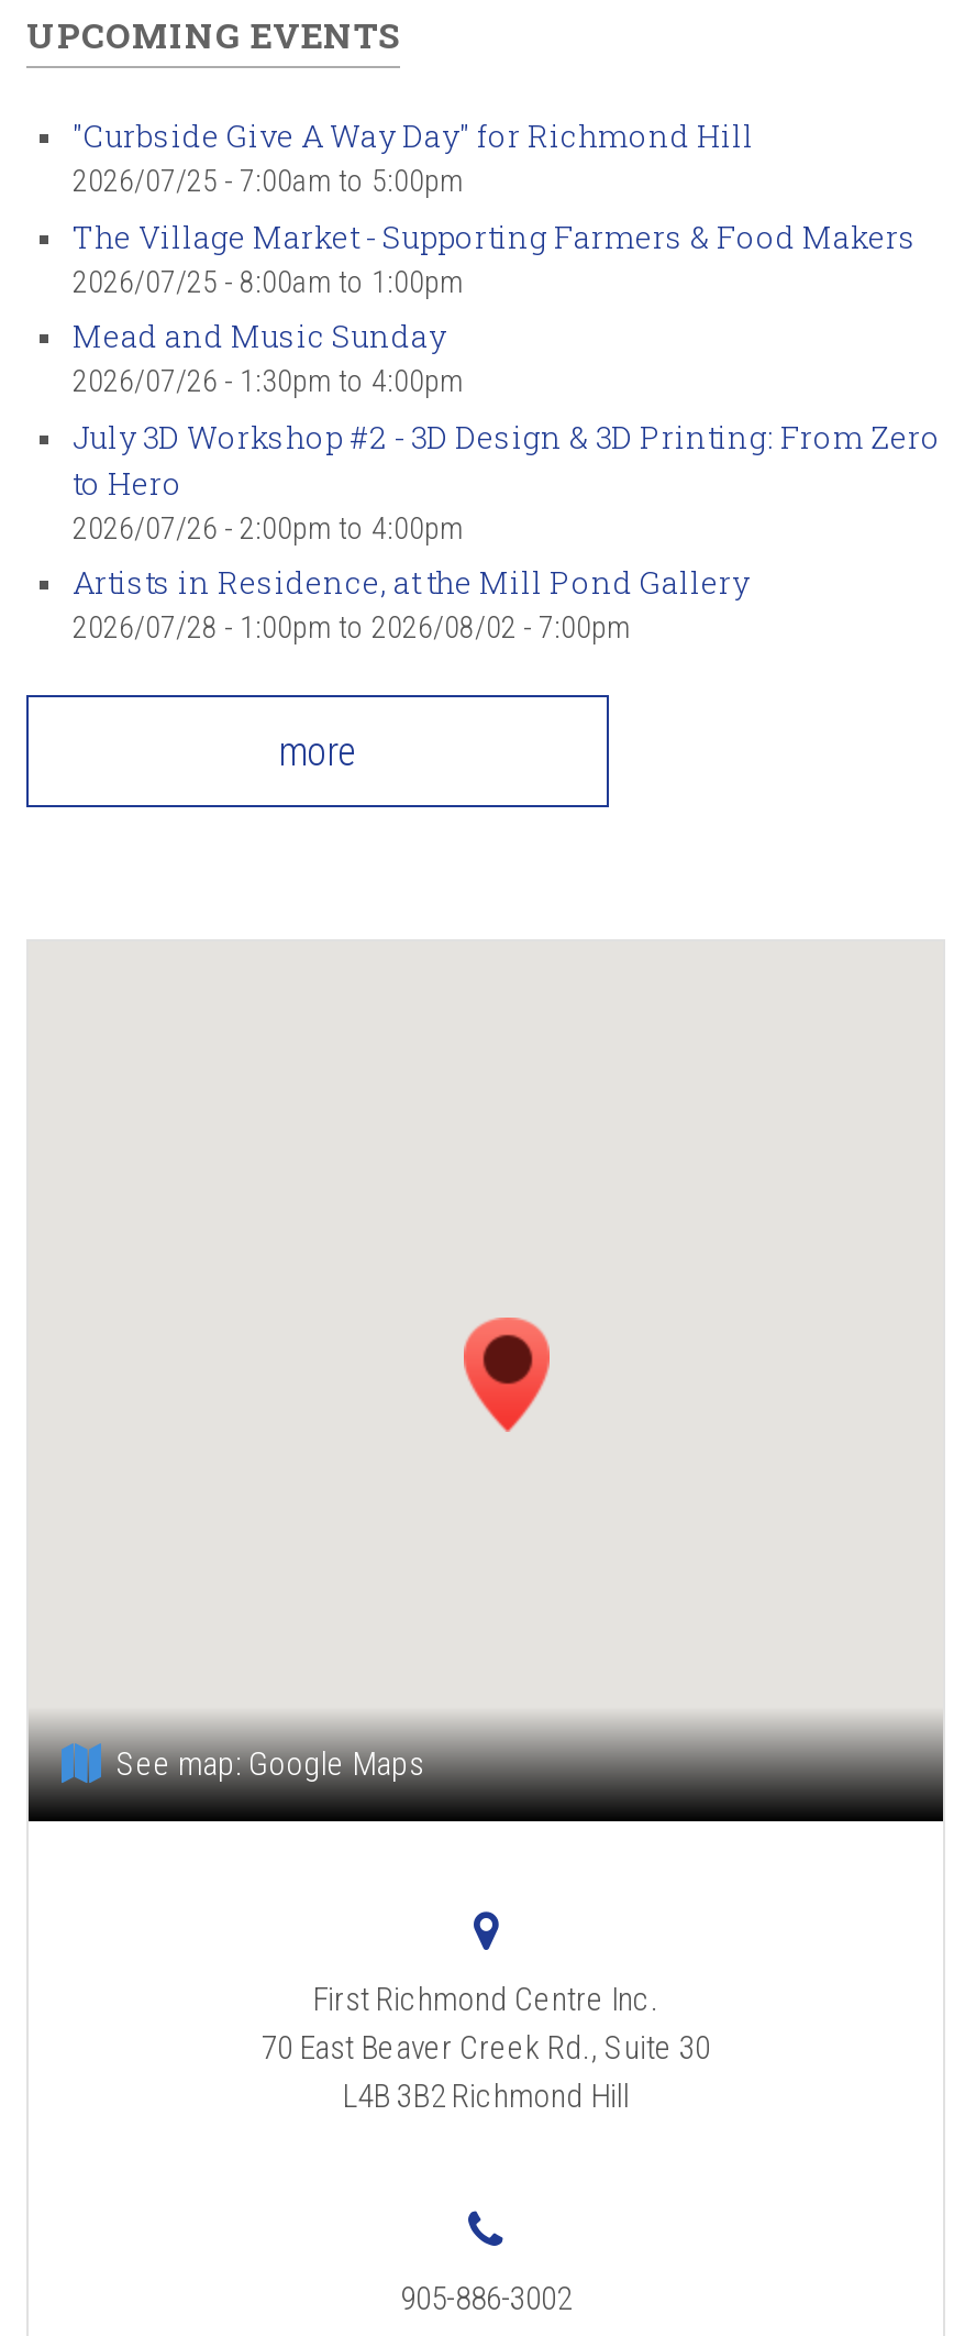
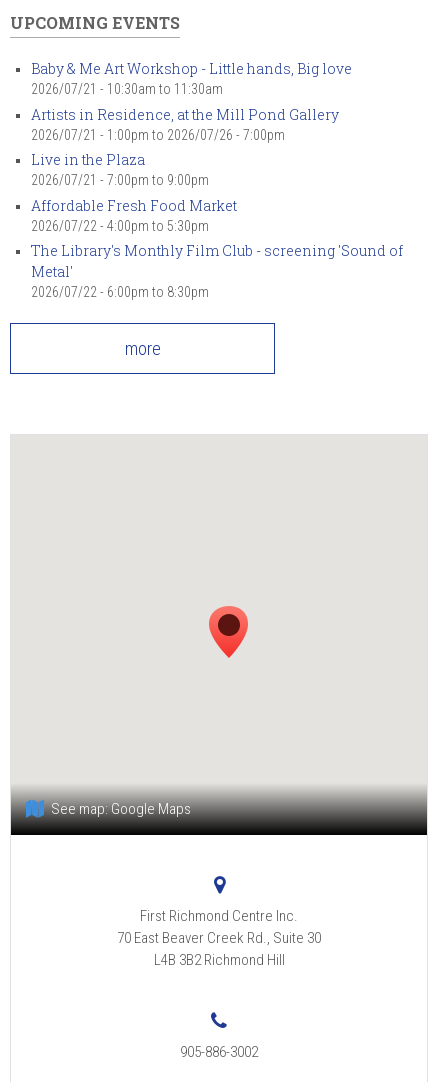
[73,114,941,544] "Curbside Give A Way Day" for Richmond Hill | 2026/07/25 - 7:00am to 5:00pm | The Village Market - Supporting Farmers & Food Makers | 2026/07/25 - 8:00am to 1:00pm | Mead and Music Sunday | 2026/07/26 - 1:30pm to 4:00pm | July 3D Workshop #2 - 3D Design & 3D Printing: From Zero | to Hero | 2026/07/26 - 2:00pm to 4:00pm -> [31,59,352,97] Baby & Me Art Workshop - Little hands, Big love | 2026/07/21 - 10:30am to 11:30am
moved [73,561,750,603] -> [31,104,339,123]: Artists in Residence, at the Mill Pond Gallery
[73,609,631,644] 2026/07/28 - 1:00pm to 2026/08/02 - 7:00pm -> [31,126,403,300] 2026/07/21 - 1:00pm to 2026/07/26 - 7:00pm | Live in the Plaza | 2026/07/21 - 7:00pm to 9:00pm | Affordable Fresh Food Market | 2026/07/22 - 4:00pm to 5:30pm | The Library's Monthly Film Club - screening 'Sound of | Metal' | 2026/07/22 - 6:00pm to 8:30pm

